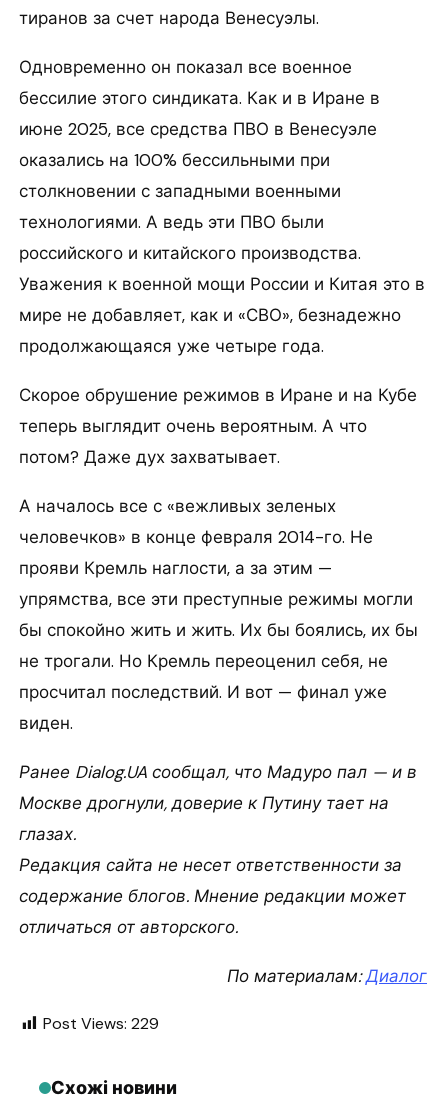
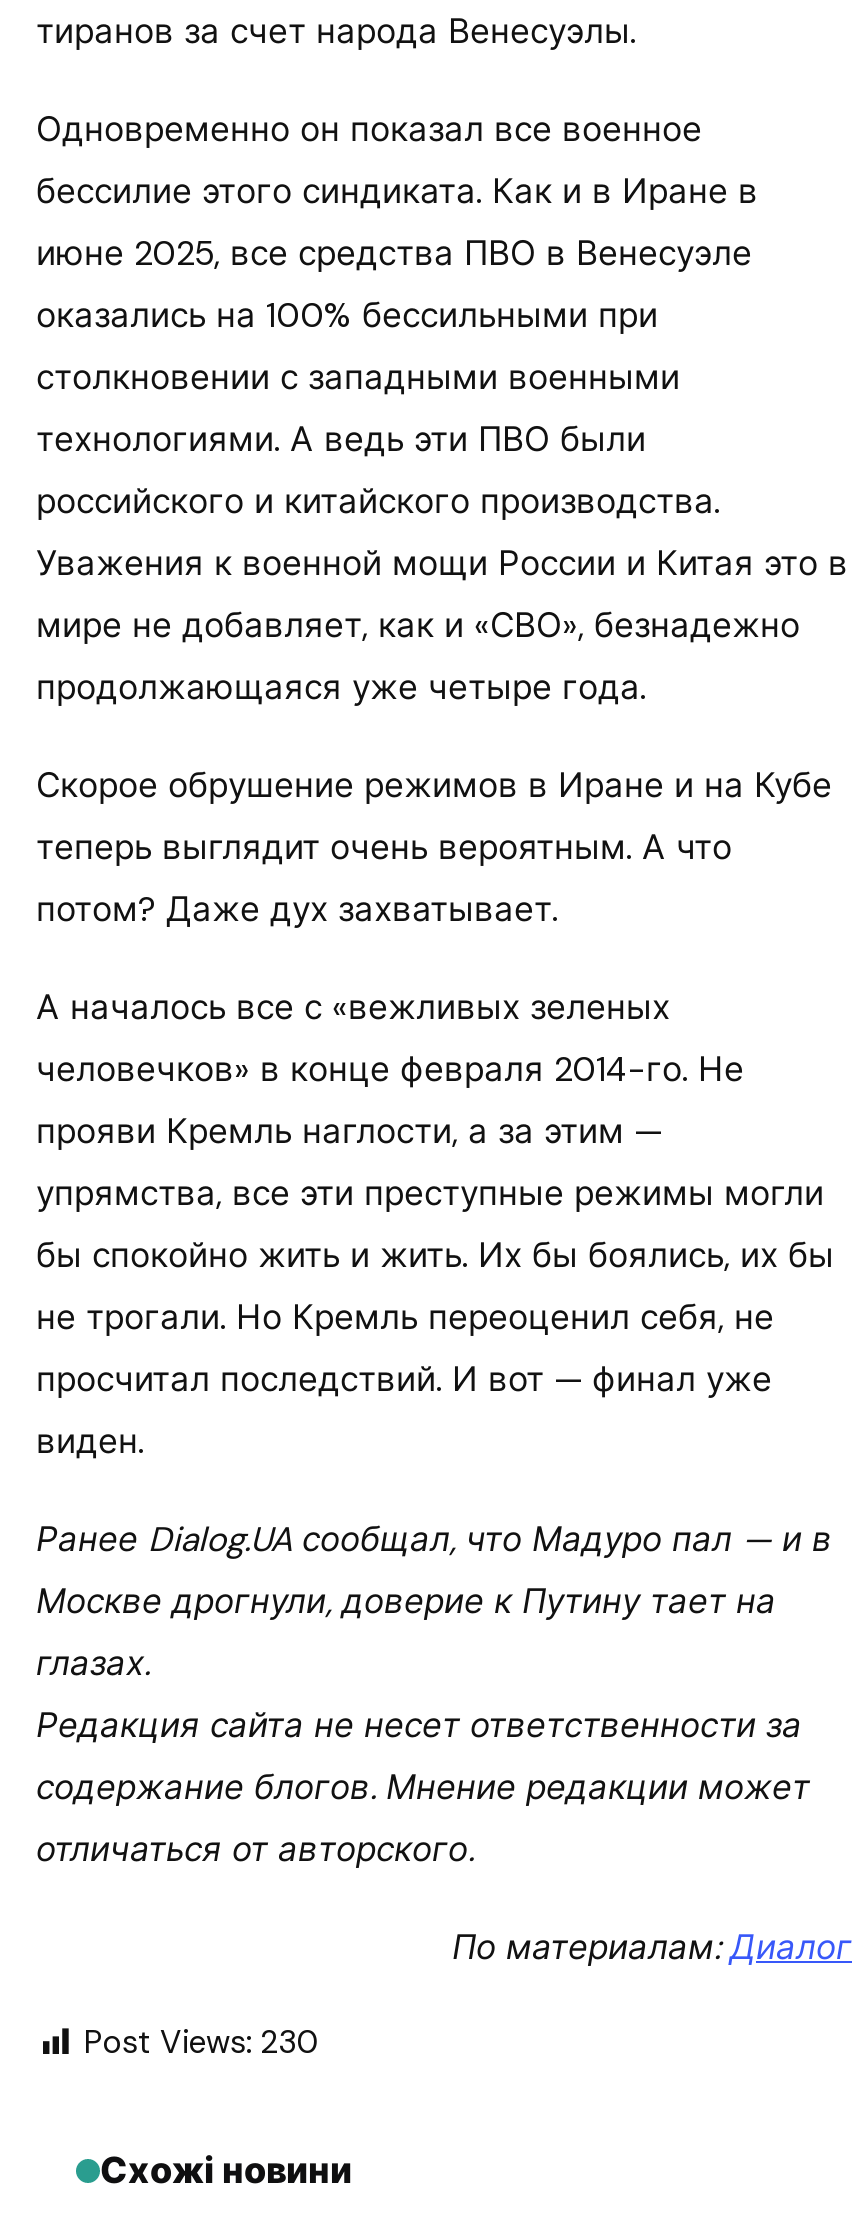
[43,1013,159,1034] Post Views: 229 -> [84,2021,318,2063] Post Views: 230

